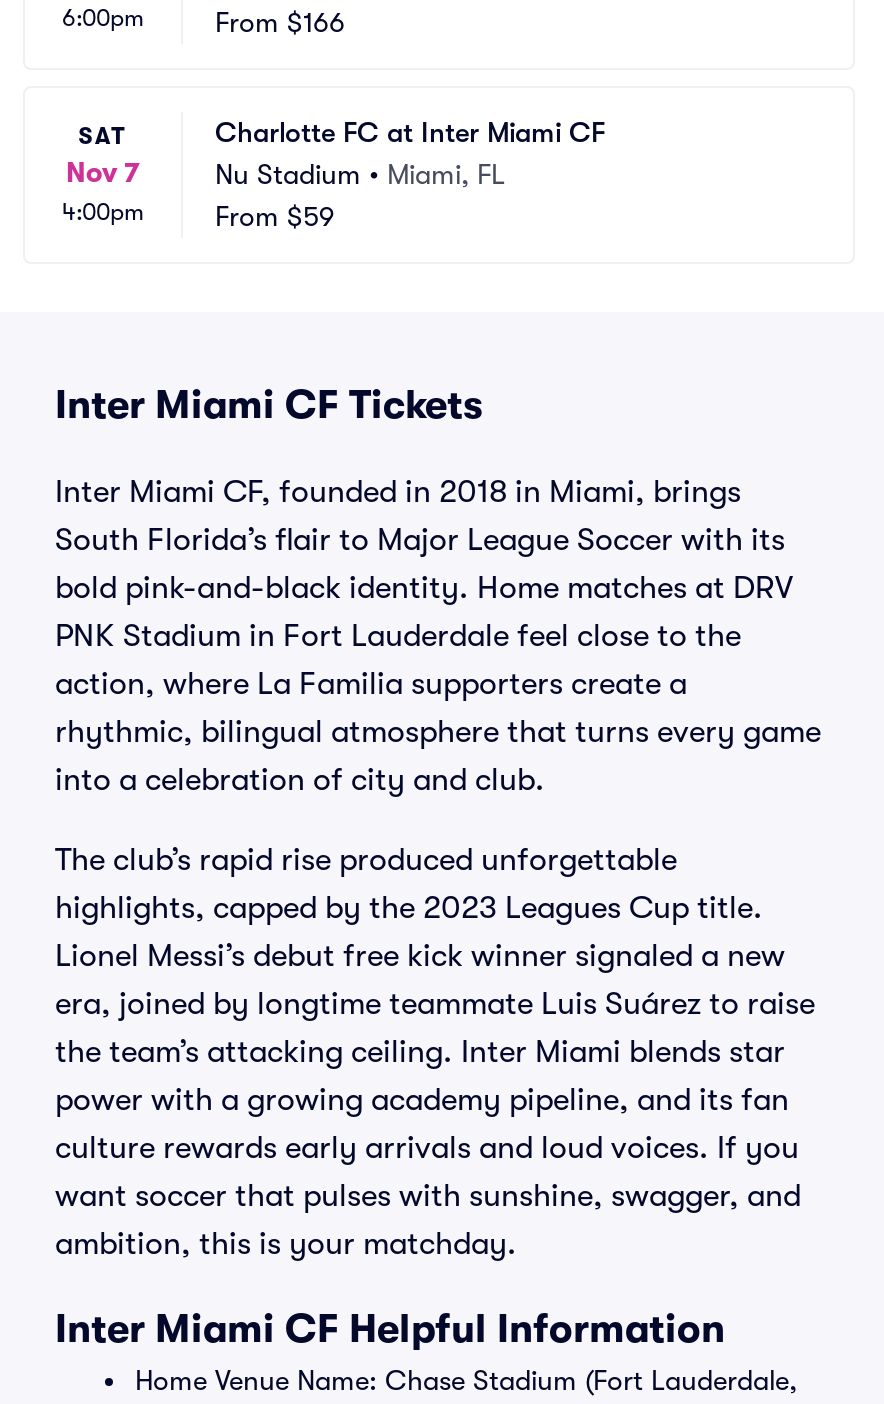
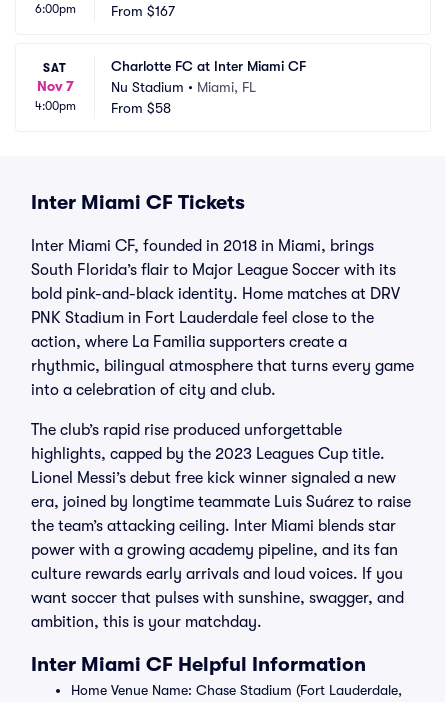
[215,6,345,38] From $166 -> [111,3,175,19] From $167
[215,200,335,232] From $59 -> [111,100,171,116] From $58

